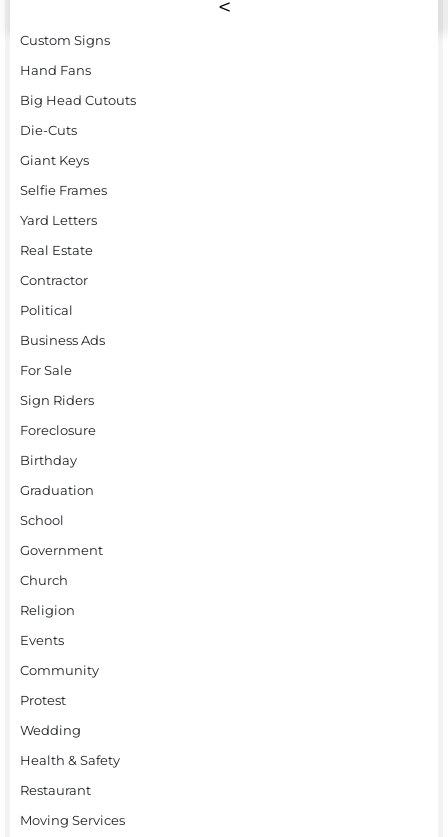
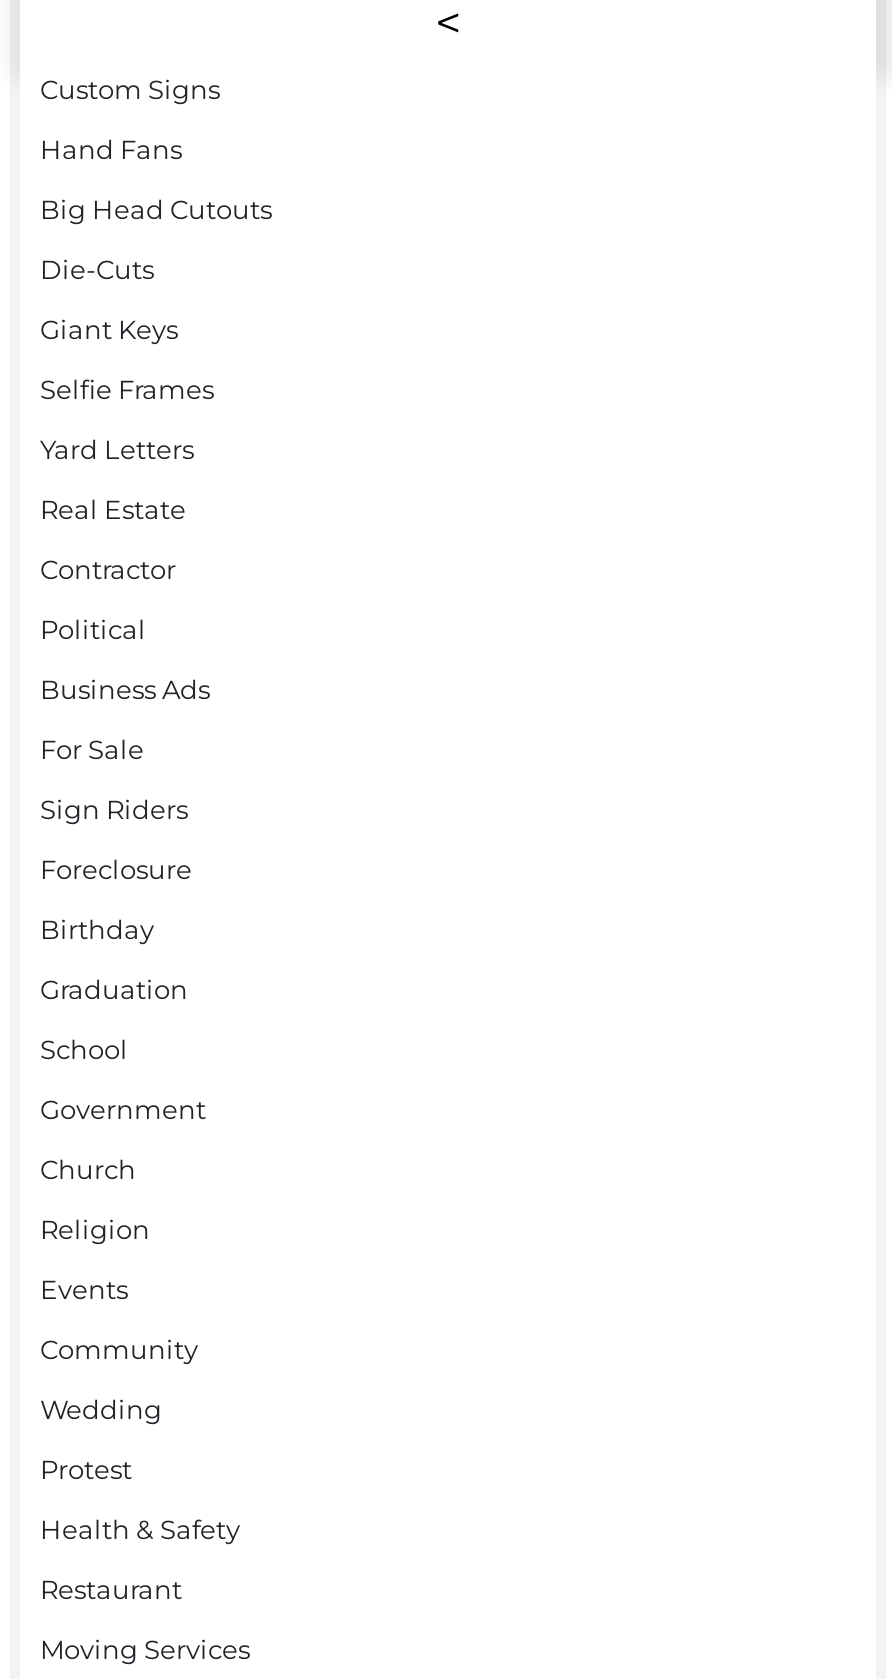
moved [20,692,66,708] -> [40,1452,132,1484]: Protest
moved [20,722,81,738] -> [40,1392,162,1424]: Wedding

